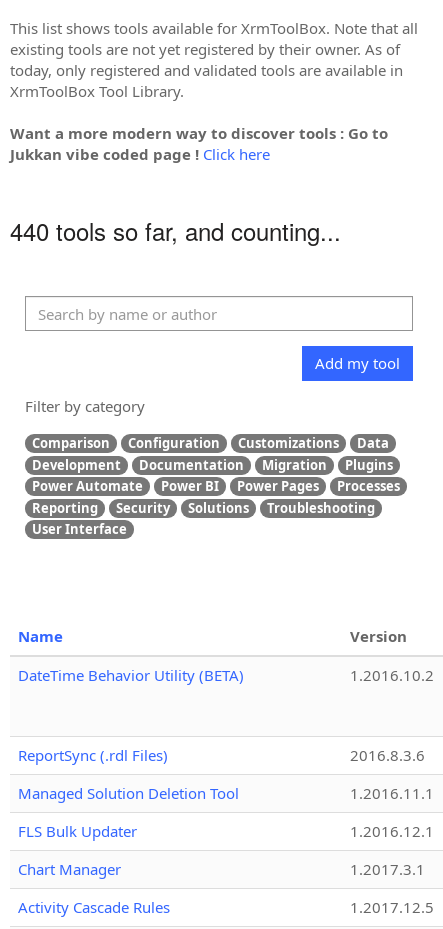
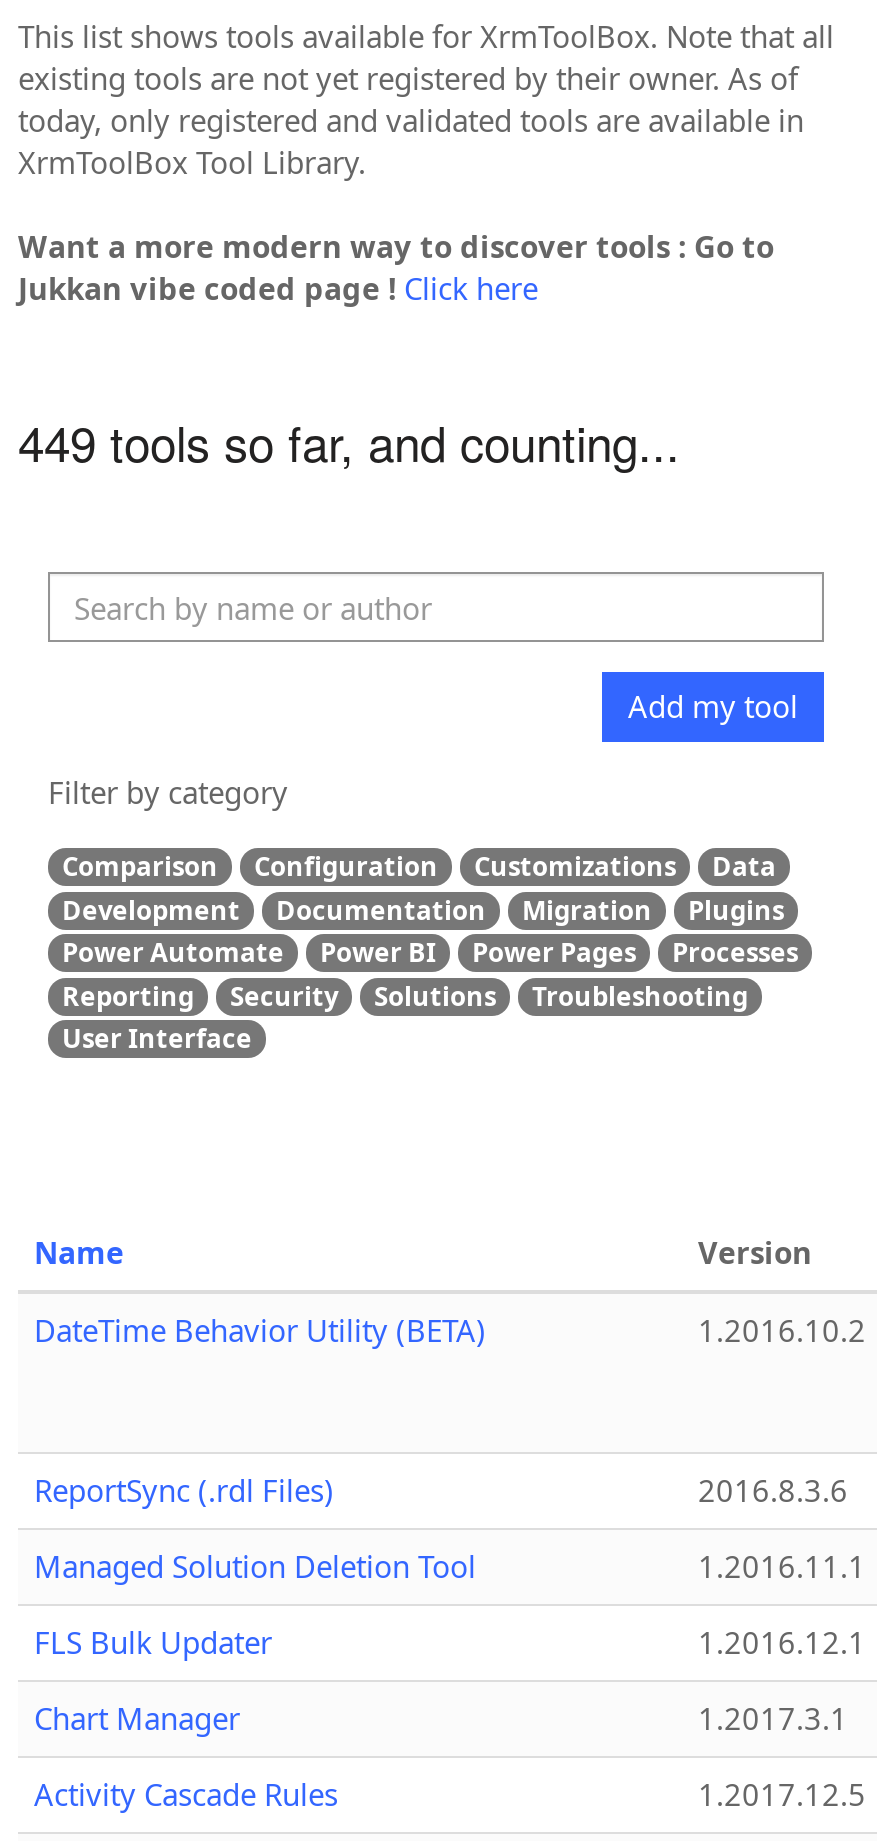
[10,212,341,247] 440 tools so far, and counting... -> [18,405,680,475] 449 tools so far, and counting...

